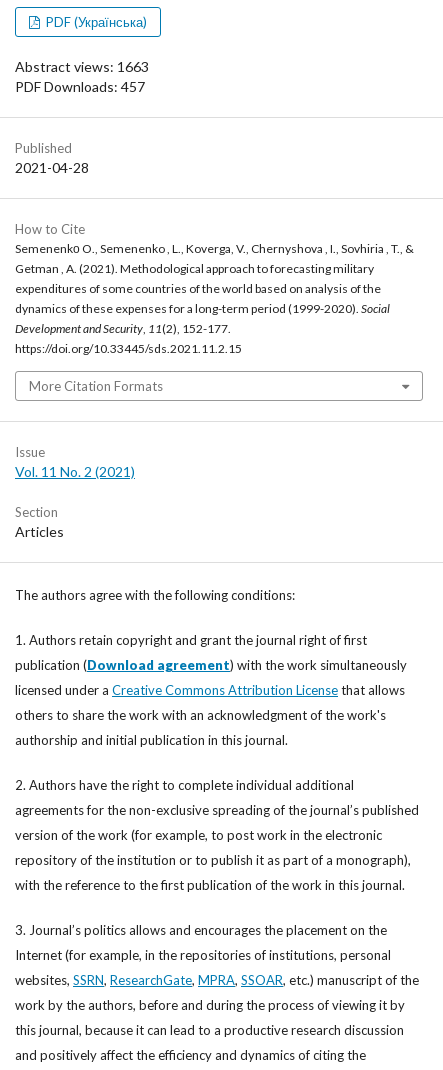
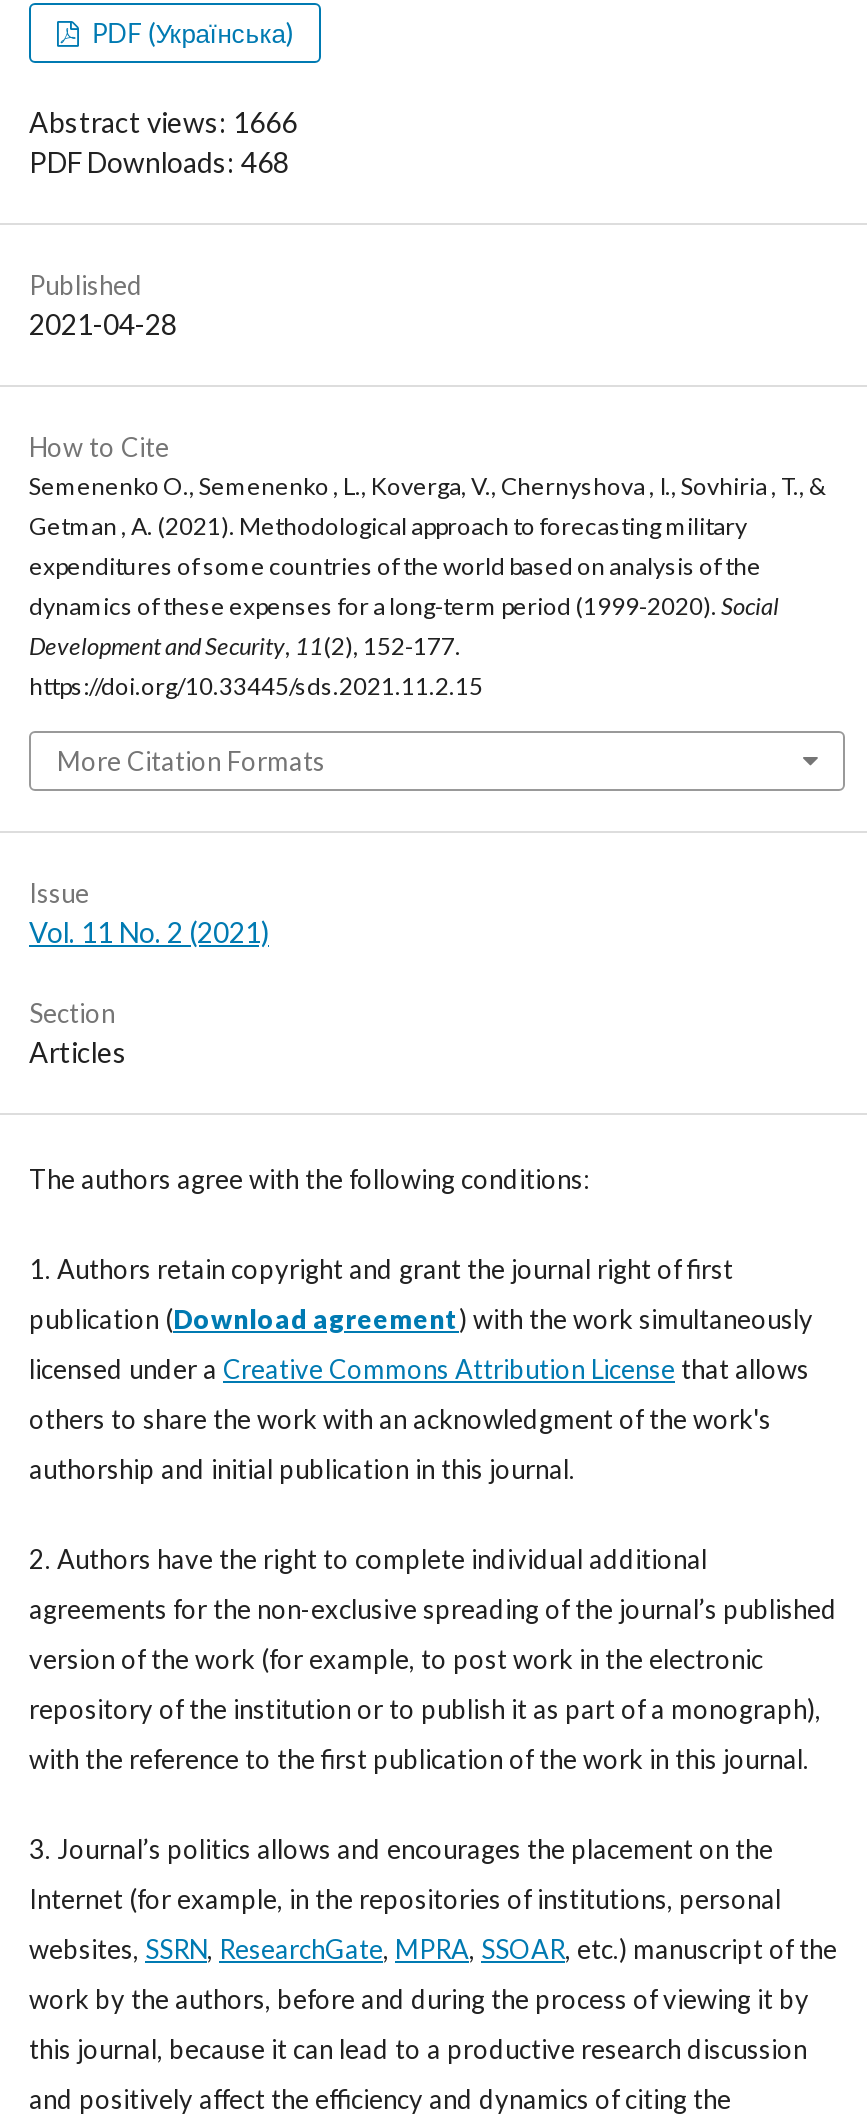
[15,58,149,75] Abstract views: 1663 -> [29,105,297,139] Abstract views: 1666
[15,78,145,95] PDF Downloads: 457 -> [29,145,289,179] PDF Downloads: 468

